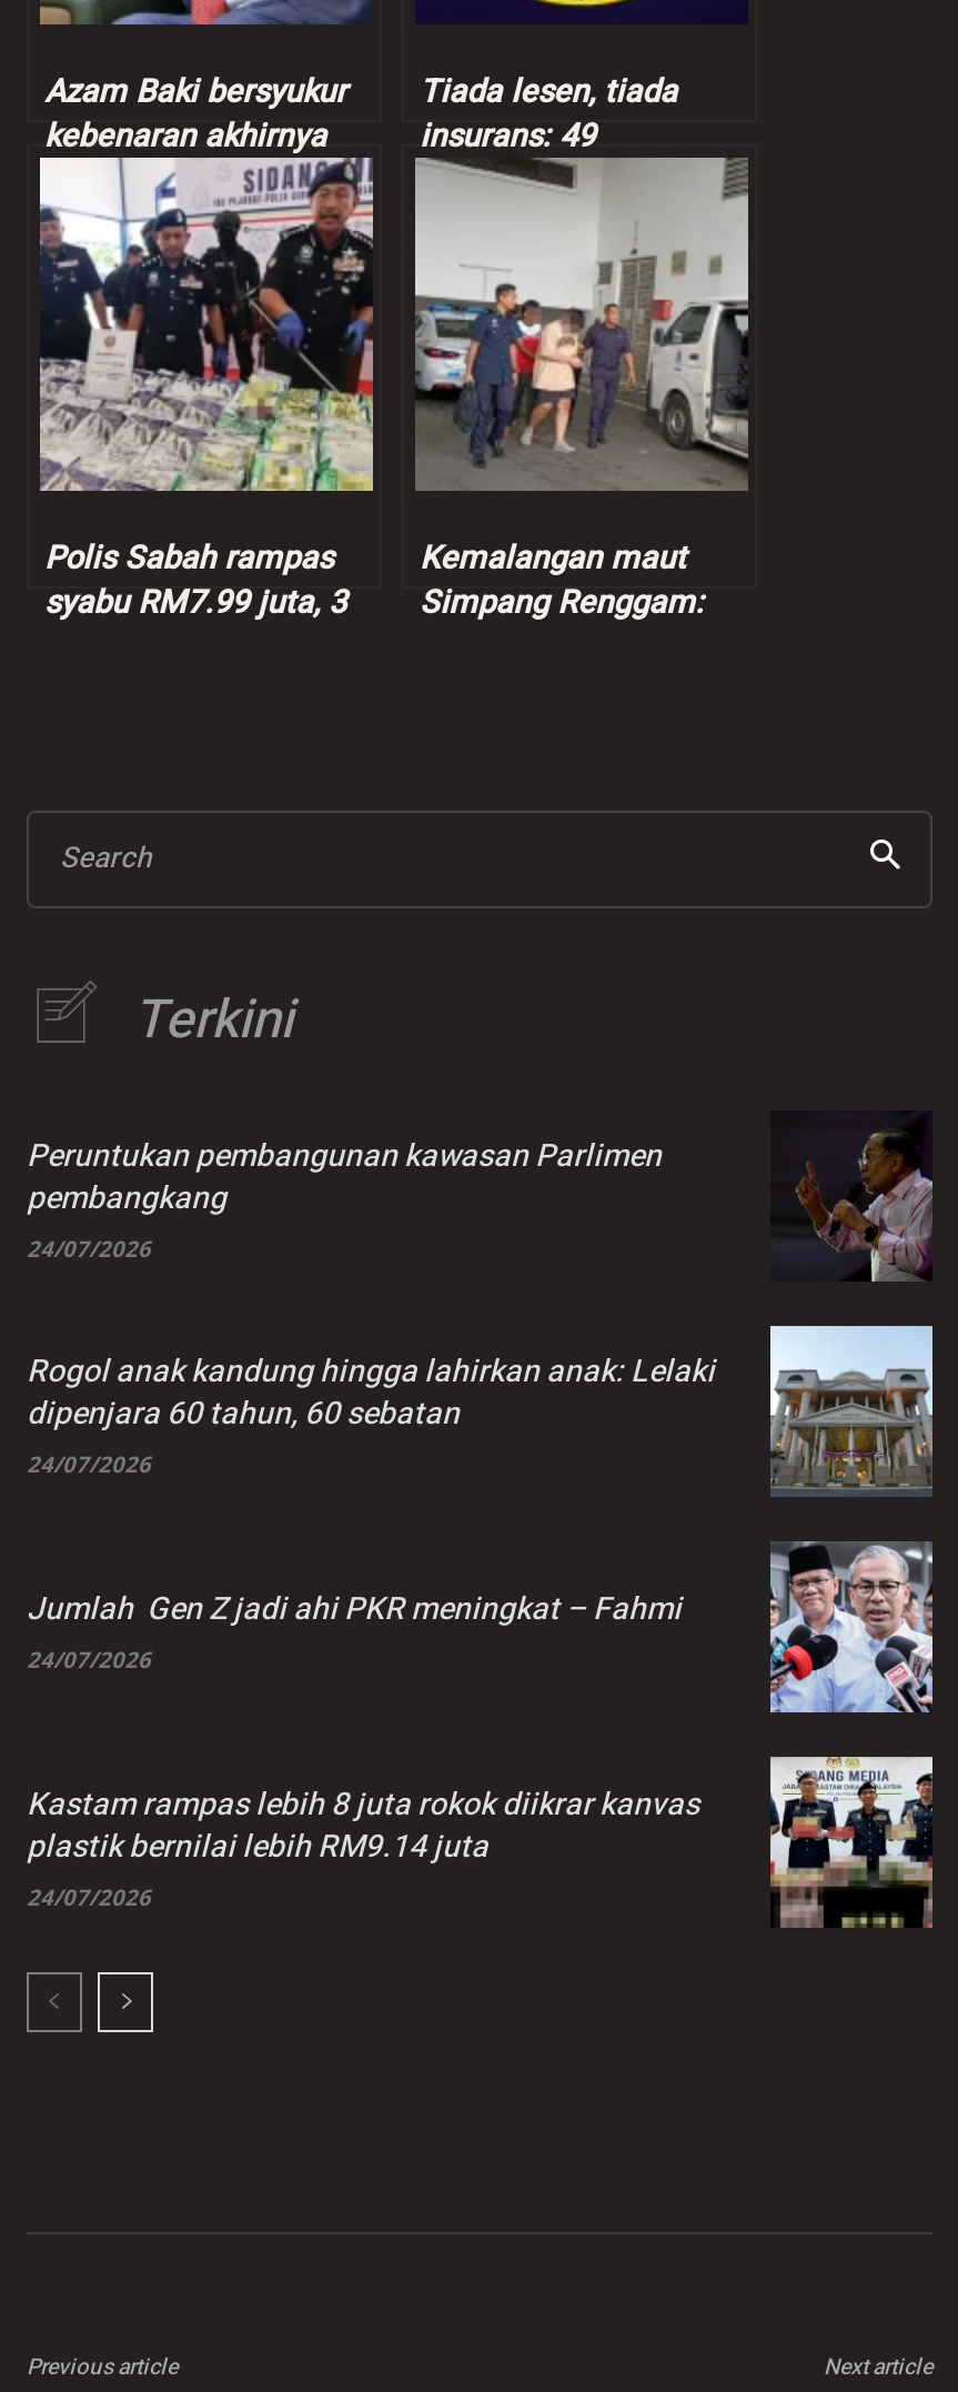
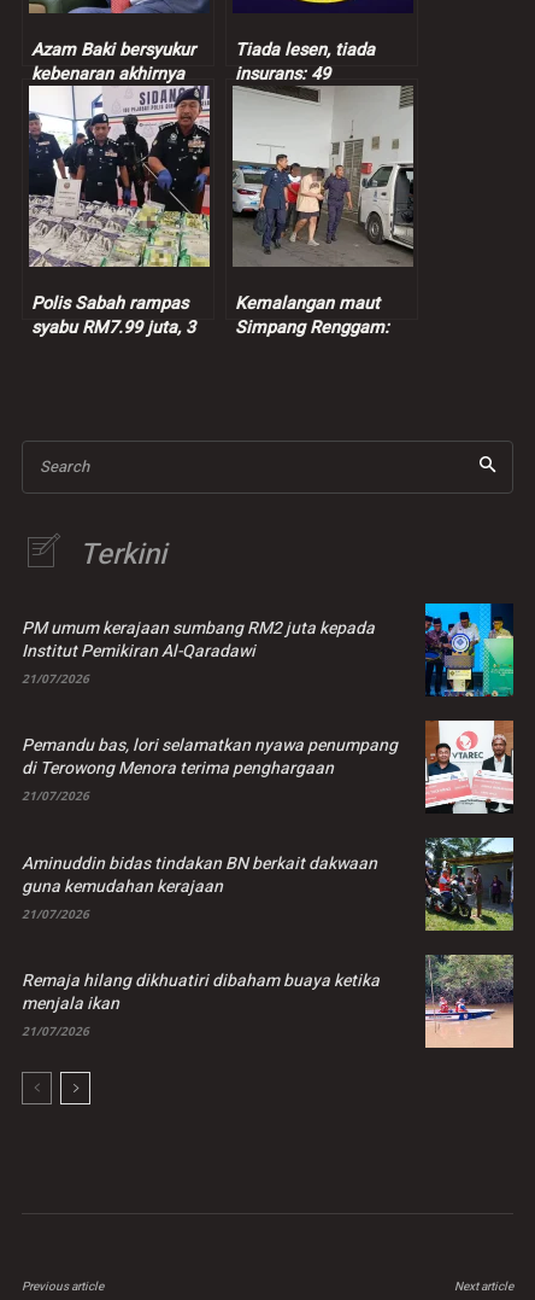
[770,1110,935,1284] [image] -> [424,602,515,698] [image]
[27,1133,662,1264] Peruntukan pembangunan kawasan Parlimen | pembangkang | 24/07/2026 -> [22,616,375,687] PM umum kerajaan sumbang RM2 juta kepada | Institut Pemikiran Al-Qaradawi | 21/07/2026
[27,1324,935,1497] [image] | Rogol anak kandung hingga lahirkan anak: Lelaki | dipenjara 60 tahun, 60 sebatan | 24/07/2026 -> [22,719,515,815] [image] | Pemandu bas, lori selamatkan nyawa penumpang | di Terowong Menora terima penghargaan | 21/07/2026
[27,1541,935,1715] [image] | Jumlah Gen Z jadi ahi PKR meningkat – Fahmi | 24/07/2026 -> [22,836,515,932] [image] | Aminuddin bidas tindakan BN berkait dakwaan | guna kemudahan kerajaan | 21/07/2026
[27,1755,932,1928] [image] | Kastam rampas lebih 8 juta rokok diikrar kanvas | plastik bernilai lebih RM9.14 juta | 24/07/2026 -> [22,954,513,1049] [image] | Remaja hilang dikhuatiri dibaham buaya ketika | menjala ikan | 21/07/2026

